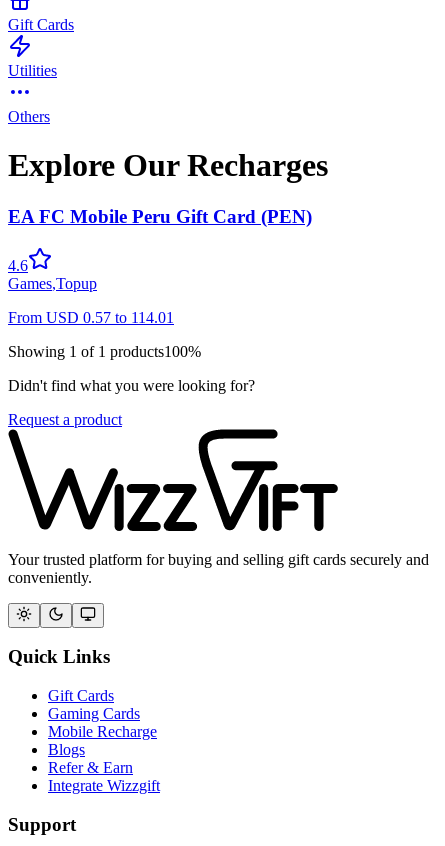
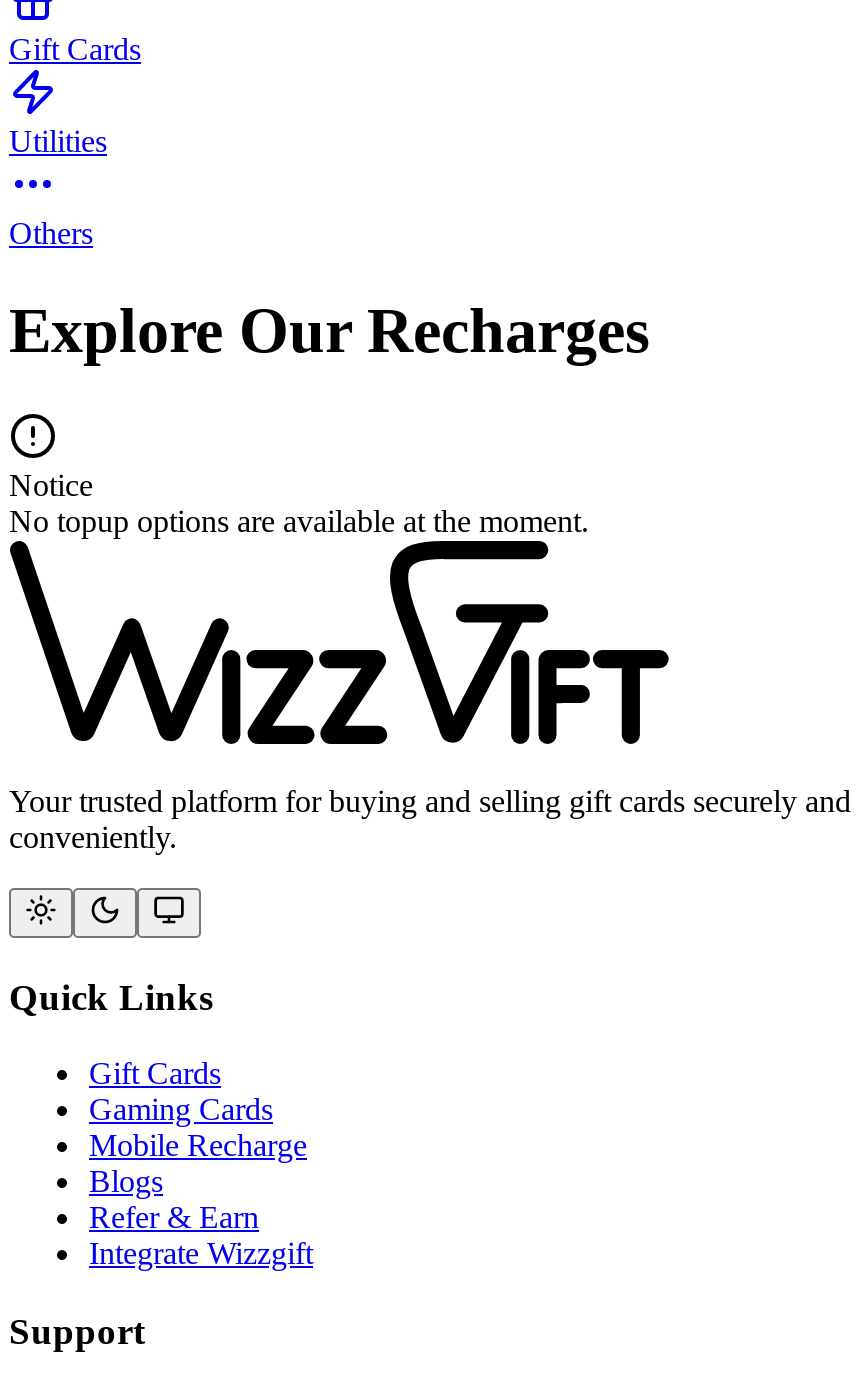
[8,206,312,427] EA FC Mobile Peru Gift Card (PEN) | 4.6 | Games,Topup | From USD 0.57 to 114.01 | Showing 1 of 1 products100% | Didn't find what you were looking for? | Request a product -> [9,468,589,538] Notice | No topup options are available at the moment.

